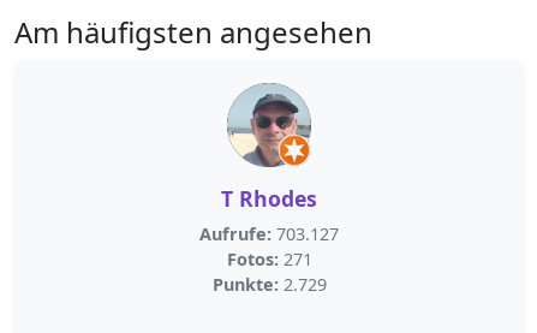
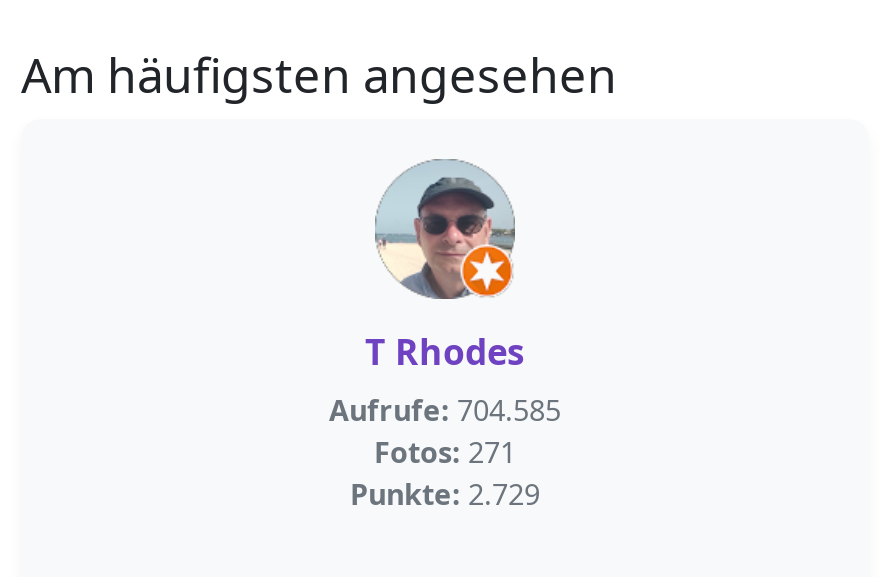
[199,222,339,245] Aufrufe: 703.127 -> [329,391,561,429] Aufrufe: 704.585

